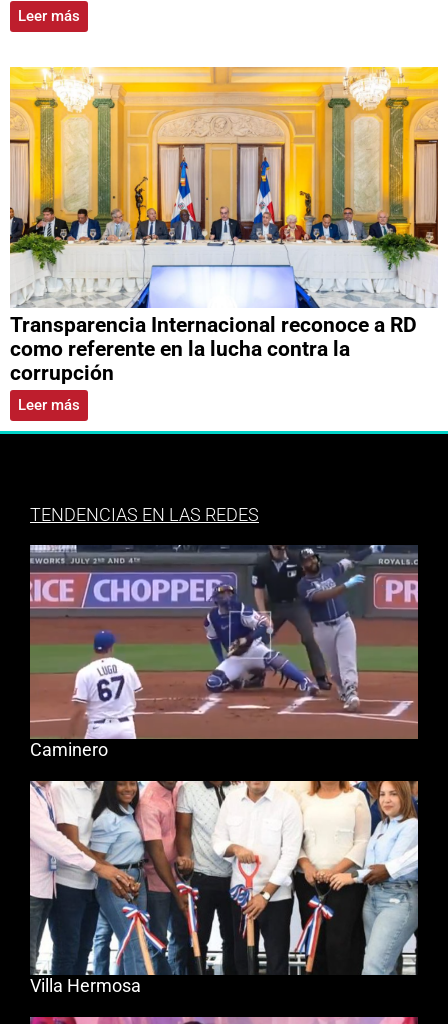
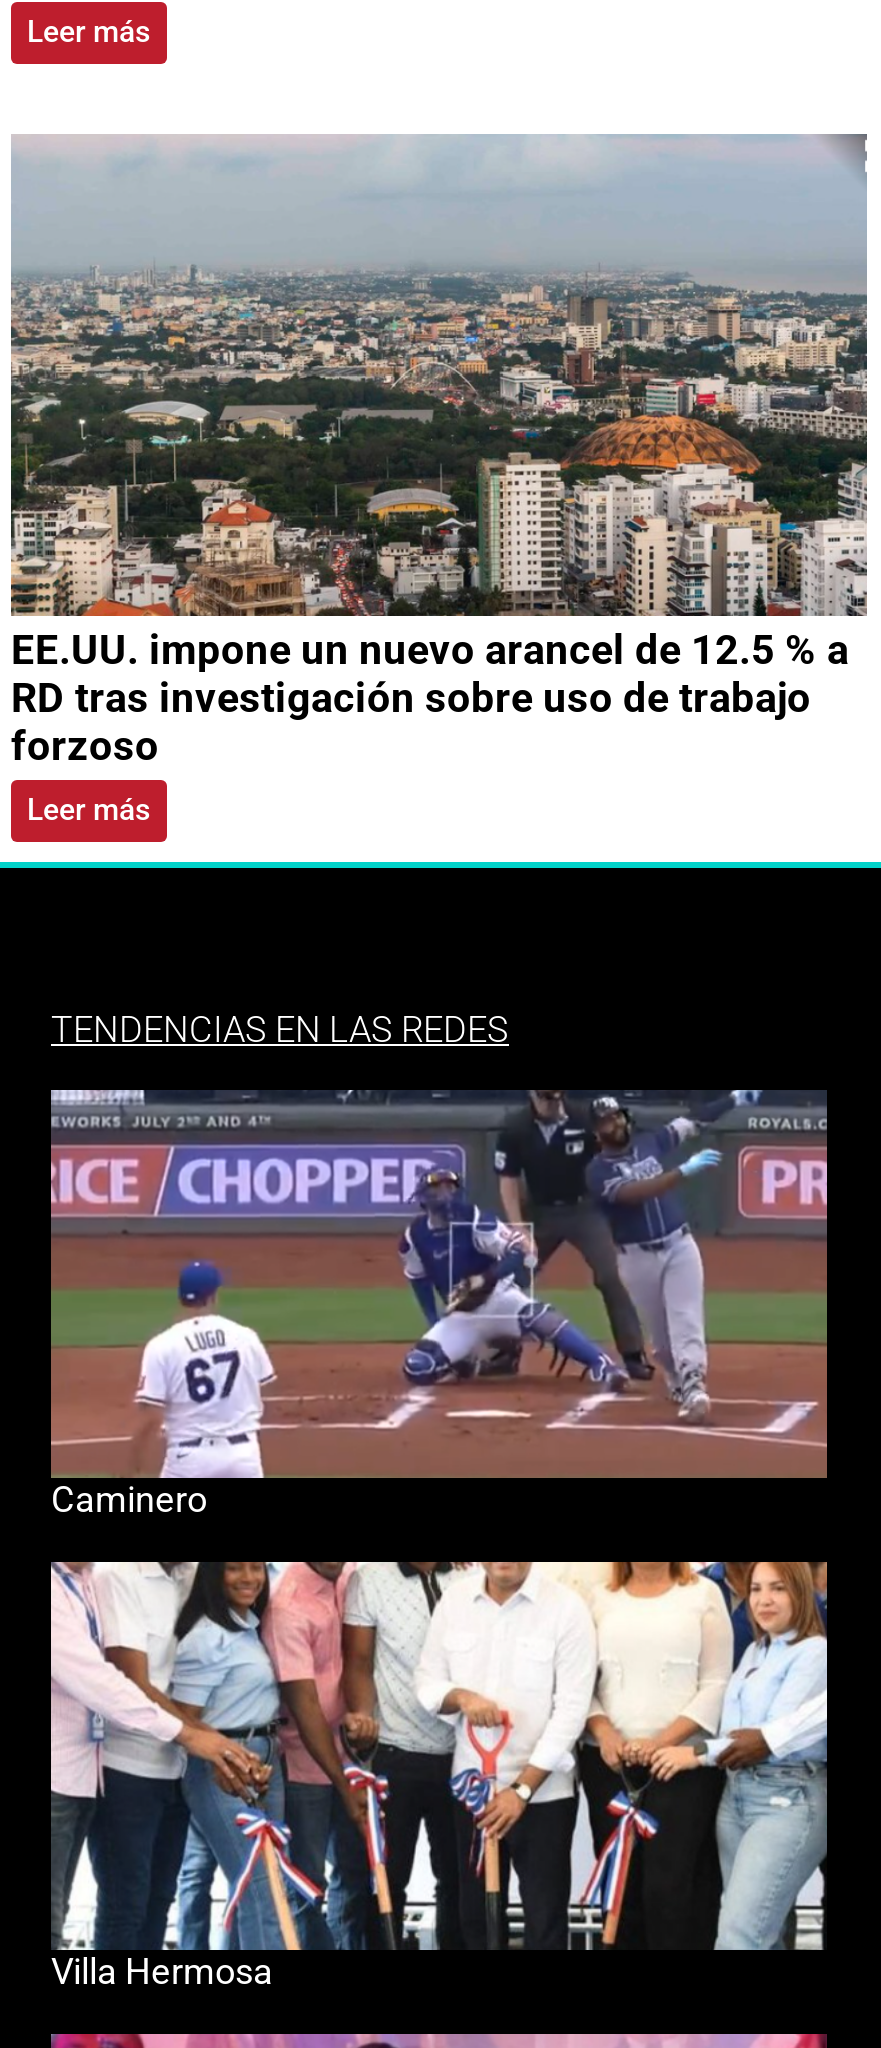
[9,66,439,385] [image] | Transparencia Internacional reconoce a RD | como referente en la lucha contra la | corrupción -> [9,132,869,769] [image] | EE.UU. impone un nuevo arancel de 12.5 % a | RD tras investigación sobre uso de trabajo | forzoso

